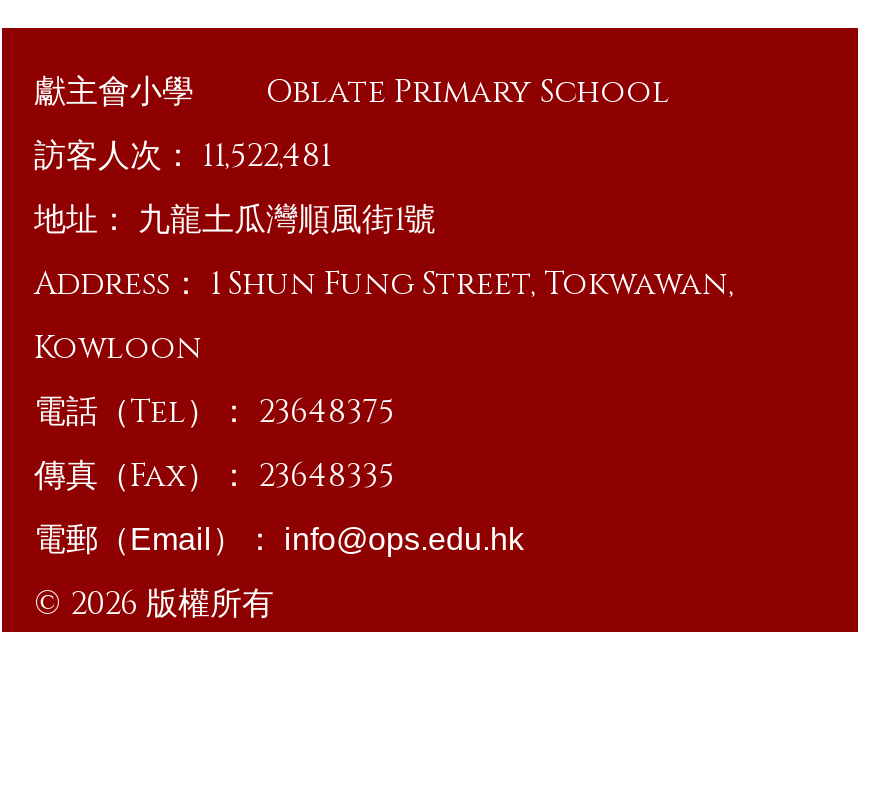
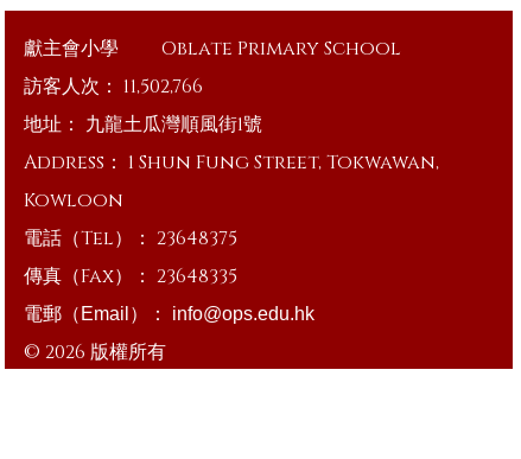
[34,134,330,178] 訪客人次： 11,522,481 -> [24,74,203,100] 訪客人次： 11,502,766

